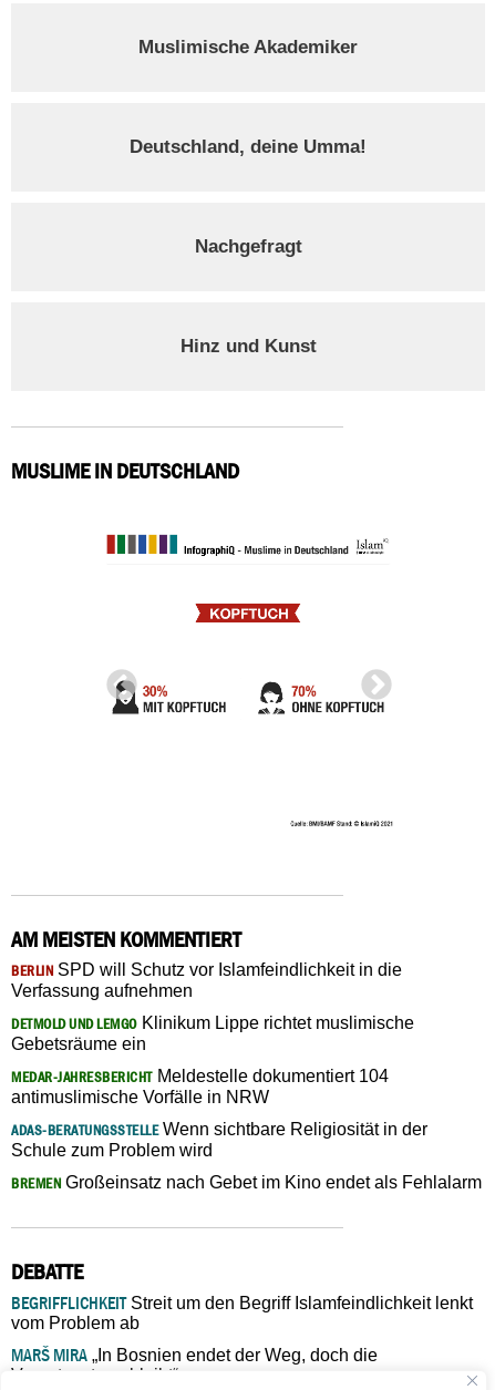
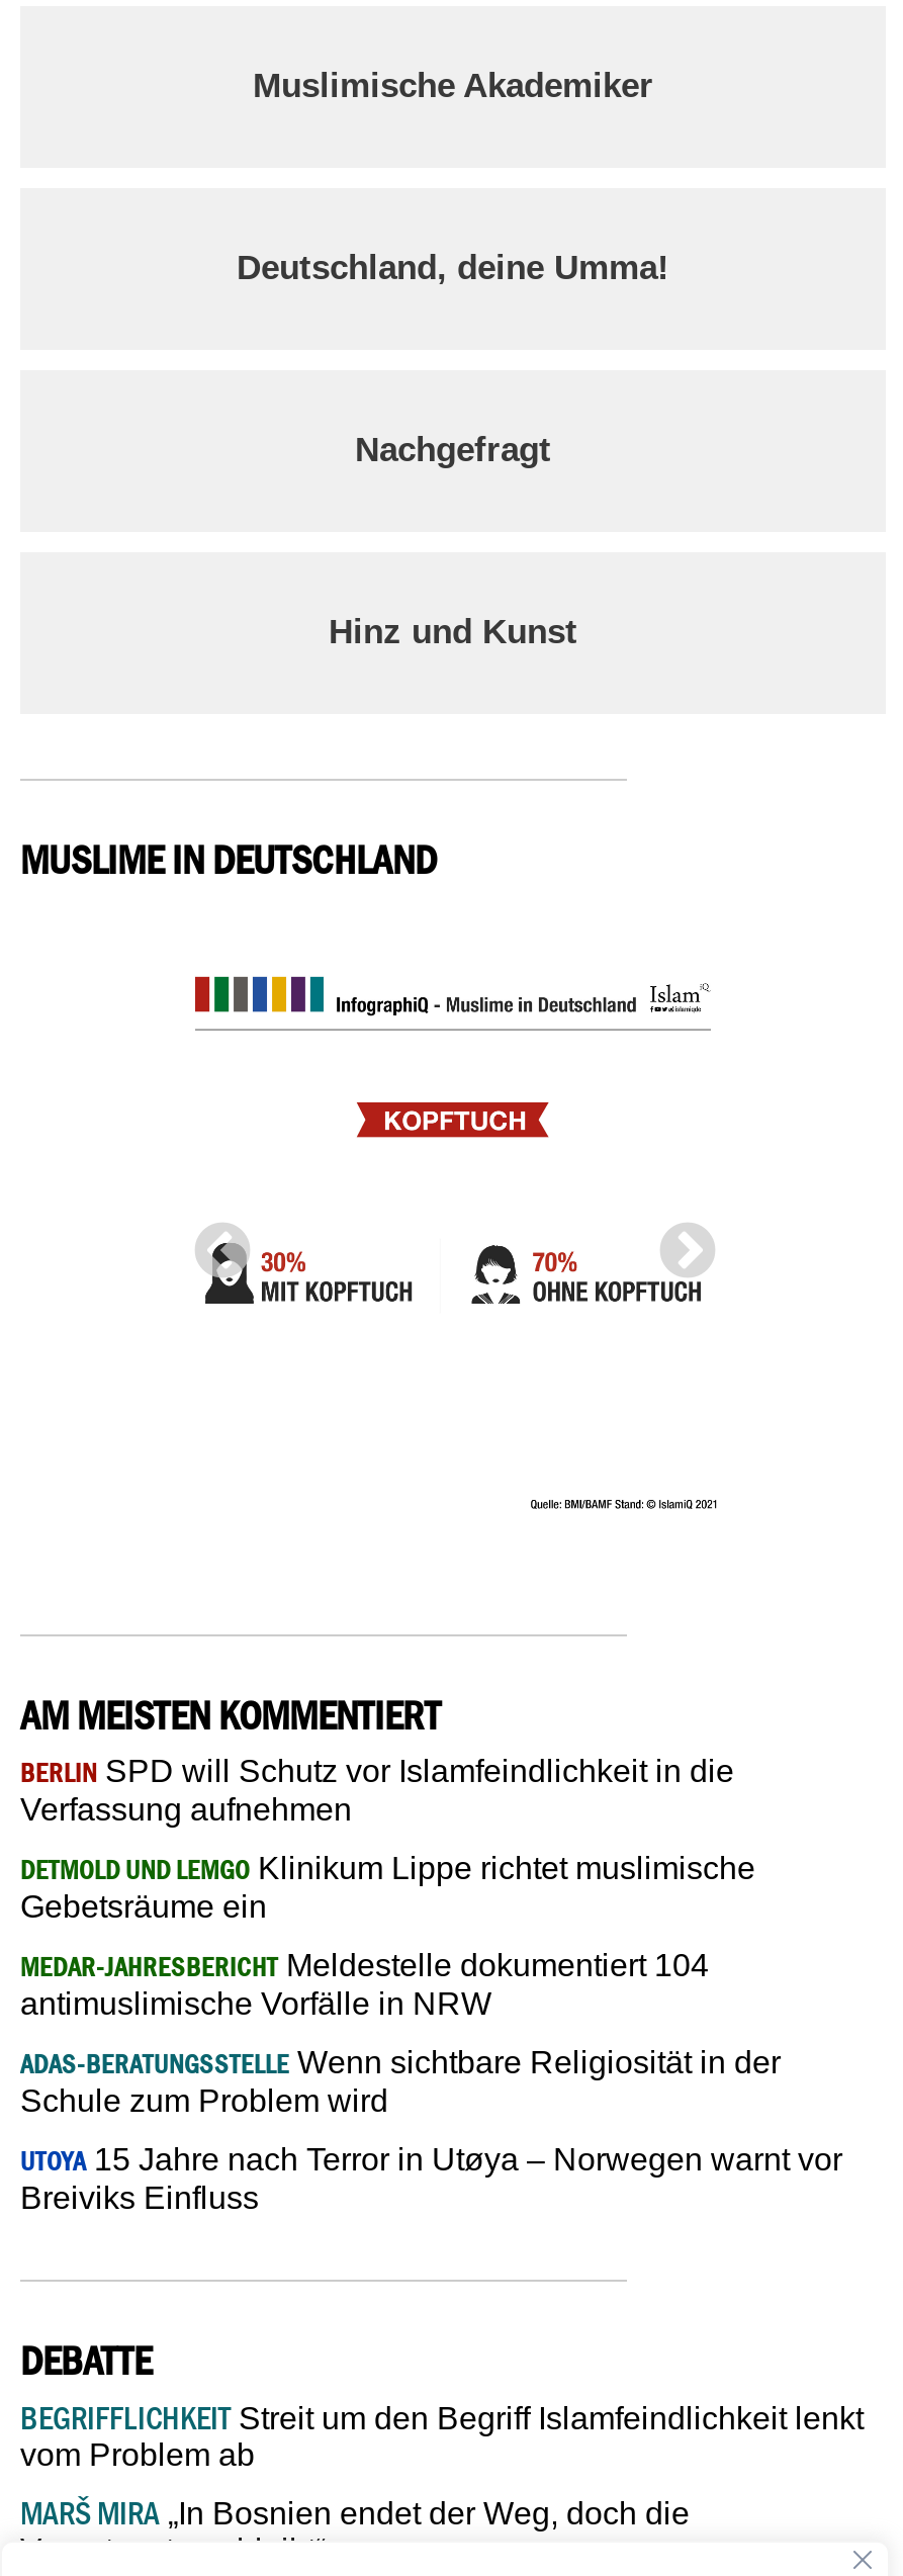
[11,1173,482,1191] BREMEN Großeinsatz nach Gebet im Kino endet als Fehlalarm -> [20,2142,842,2214] UTOYA 15 Jahre nach Terror in Utøya – Norwegen warnt vor | Breiviks Einfluss

